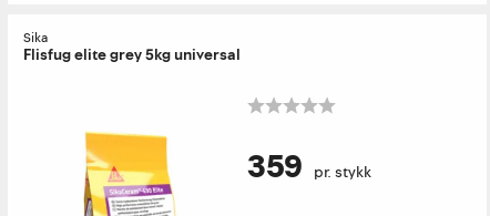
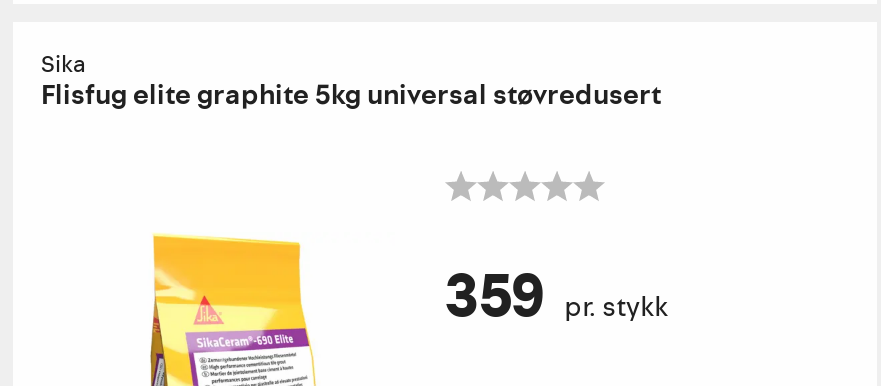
[23,44,241,65] Flisfug elite grey 5kg universal -> [41,76,661,114] Flisfug elite graphite 5kg universal støvredusert

